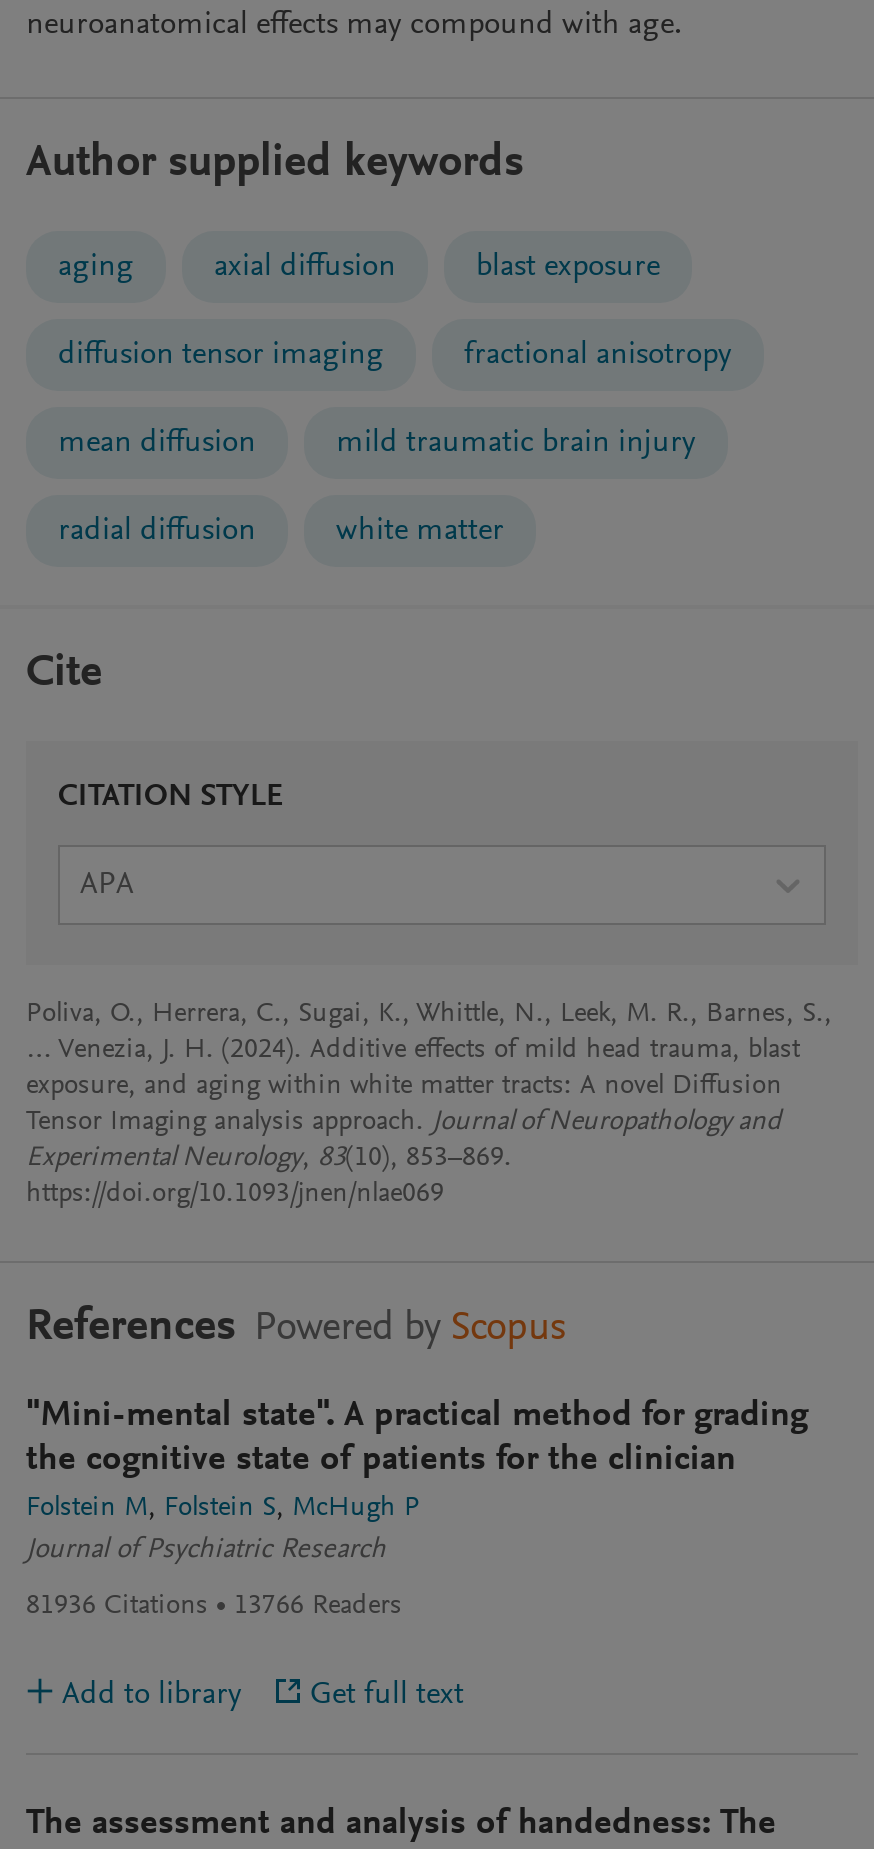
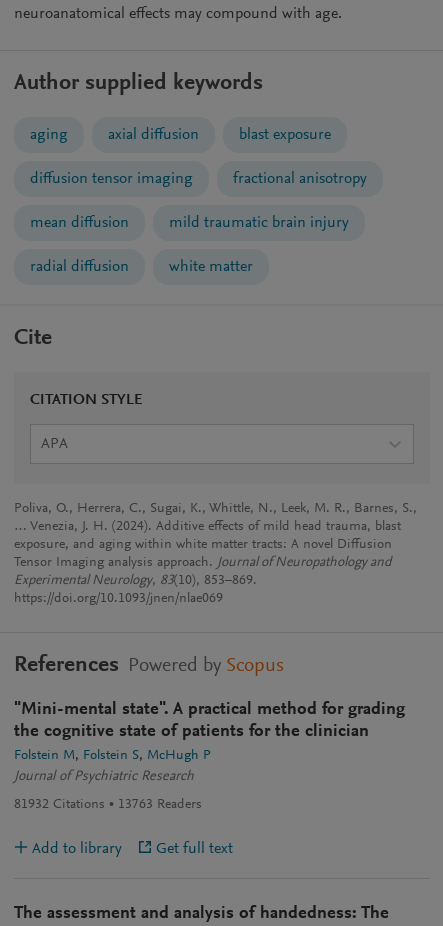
[26,1593,208,1621] 81936 Citations -> [14,798,105,812] 81932 Citations
[234,1593,402,1621] 13766 Readers -> [118,798,202,812] 13763 Readers

